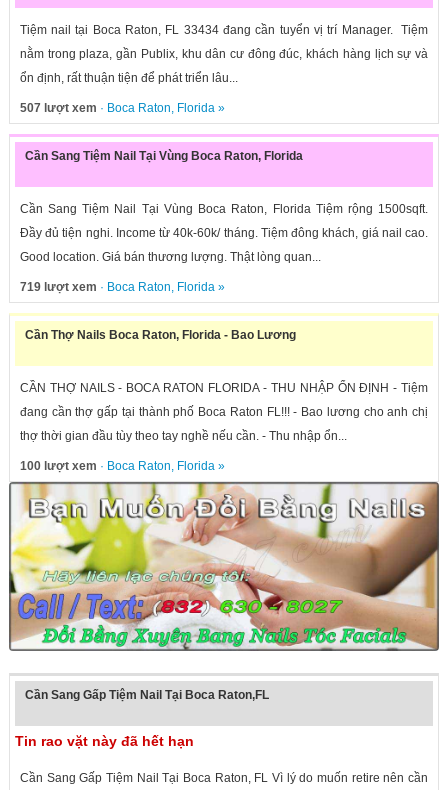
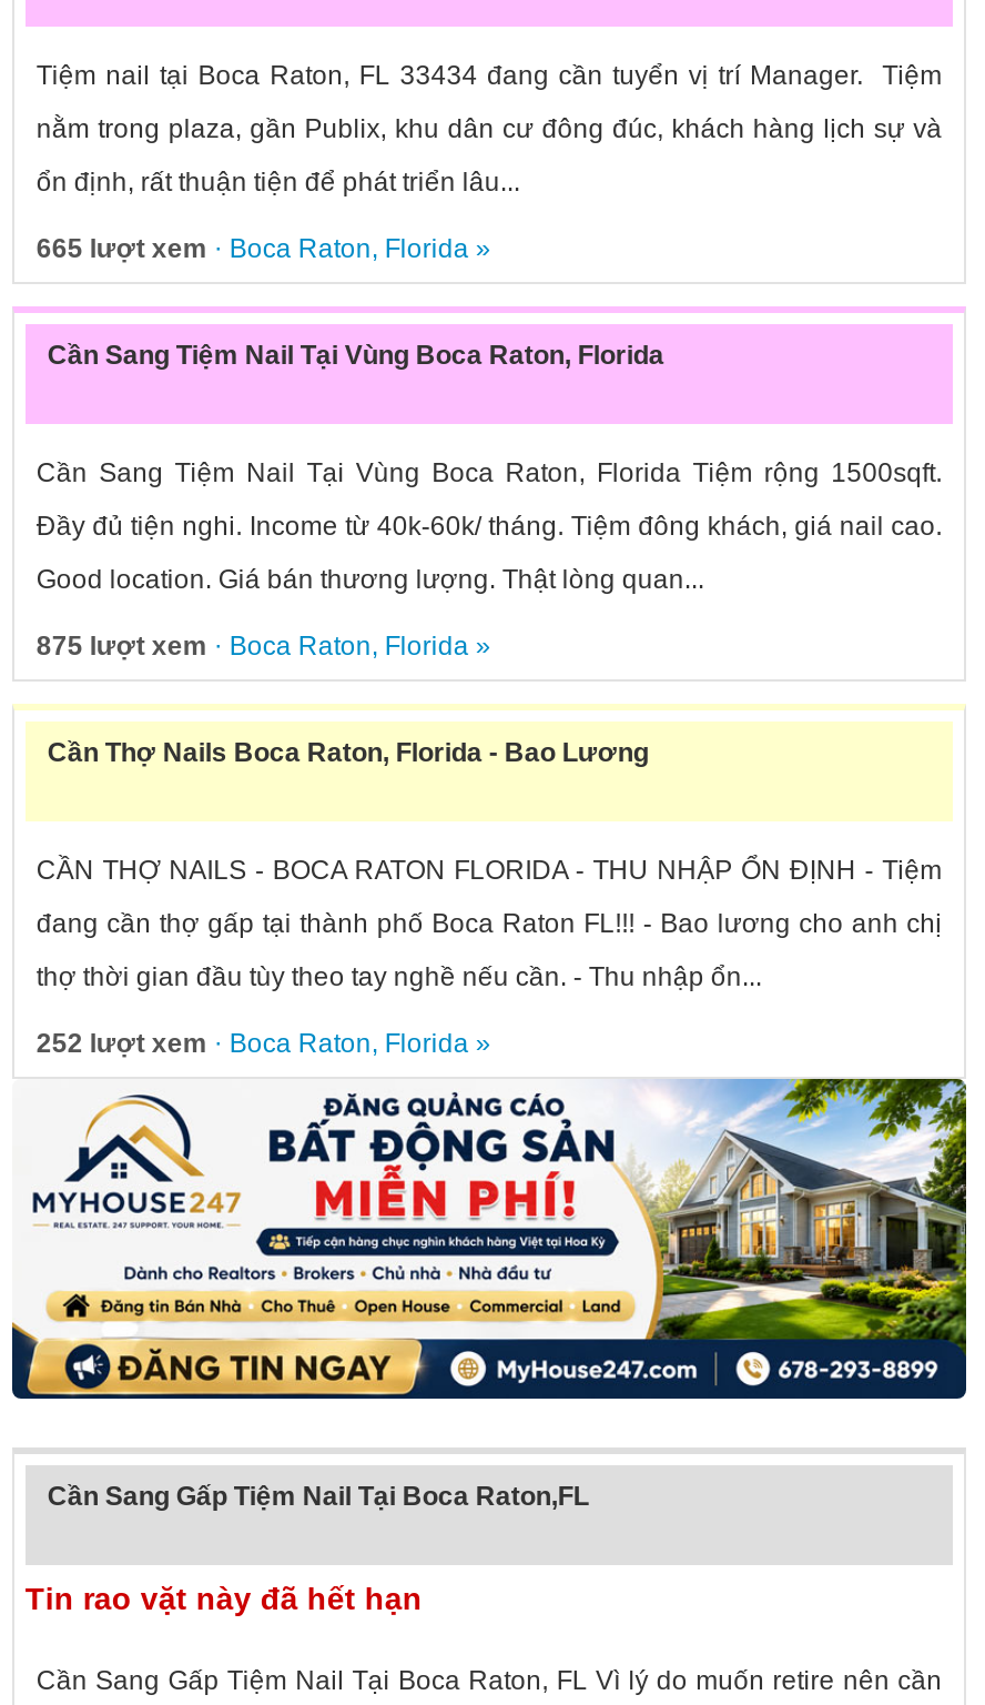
[20,101,225,115] 507 lượt xem · Boca Raton, Florida» -> [36,233,491,264] 665 lượt xem · Boca Raton, Florida»
[20,280,225,294] 719 lượt xem · Boca Raton, Florida» -> [36,630,491,662] 875 lượt xem · Boca Raton, Florida»
[20,459,225,473] 100 lượt xem · Boca Raton, Florida» -> [36,1028,491,1059] 252 lượt xem · Boca Raton, Florida»
[8,481,440,652] [image] -> [12,1077,966,1401] [image]

